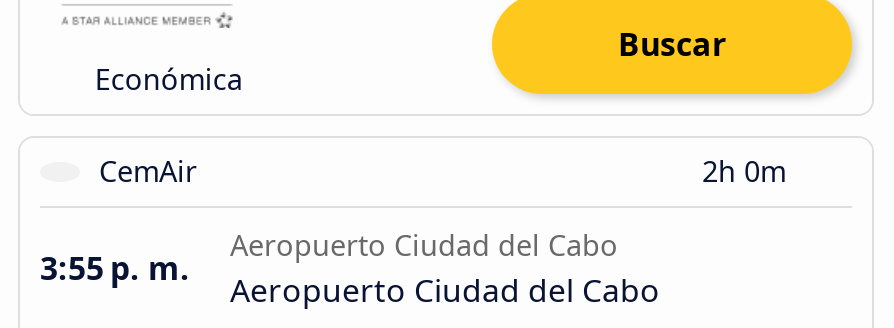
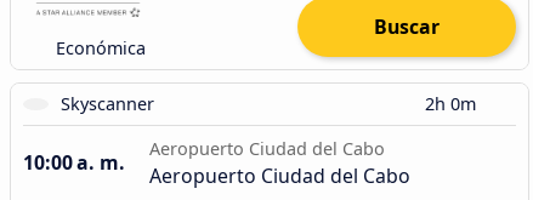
[99,152,197,190] CemAir -> [60,92,154,115] Skyscanner
[40,246,660,312] 3:55 p. m. Aeropuerto Ciudad del Cabo -> [23,149,410,189] 10:00 a. m. Aeropuerto Ciudad del Cabo

